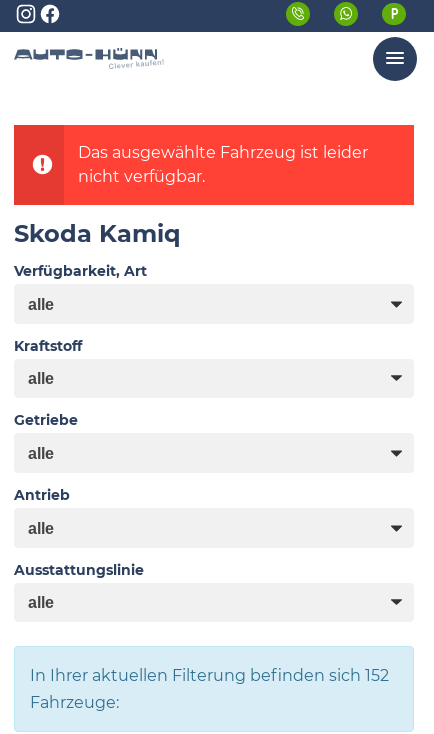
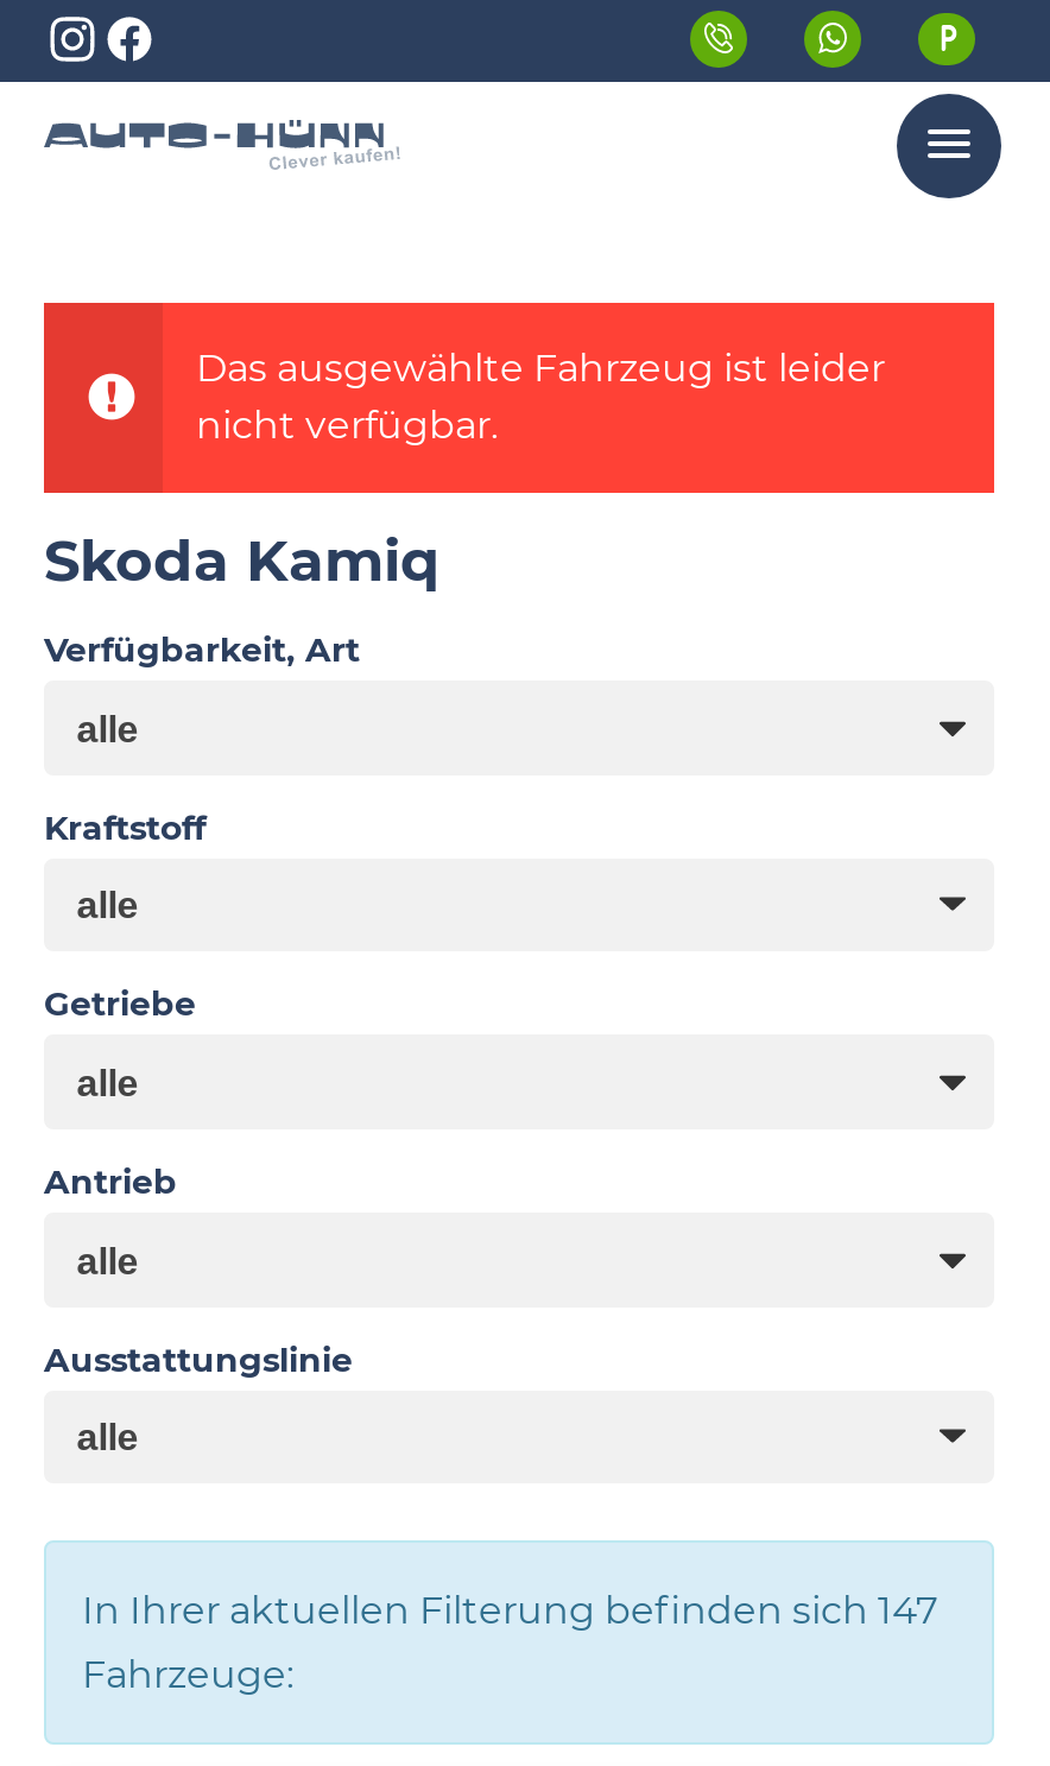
[30,666,389,685] In Ihrer aktuellen Filterung befinden sich 152 -> [82,1588,937,1633] In Ihrer aktuellen Filterung befinden sich 147

